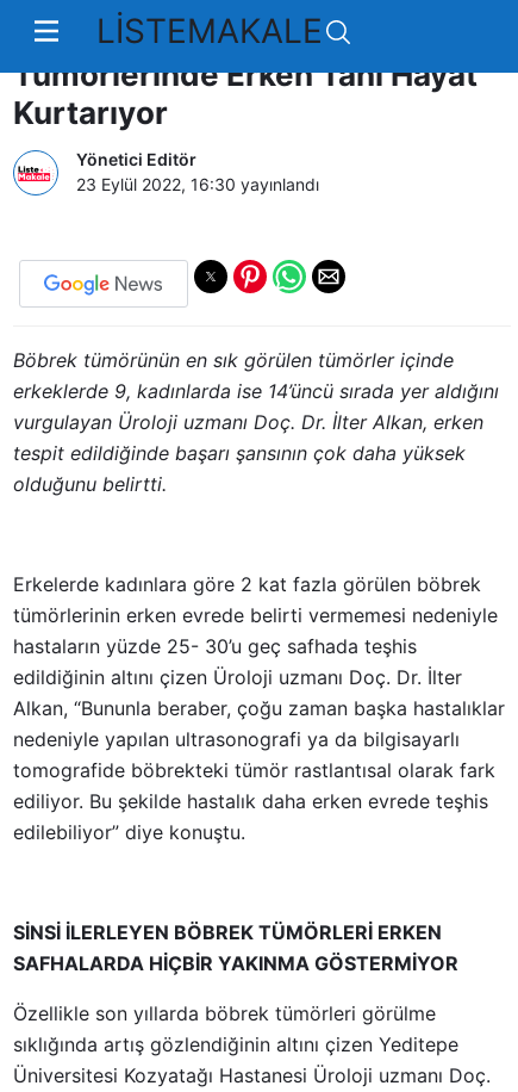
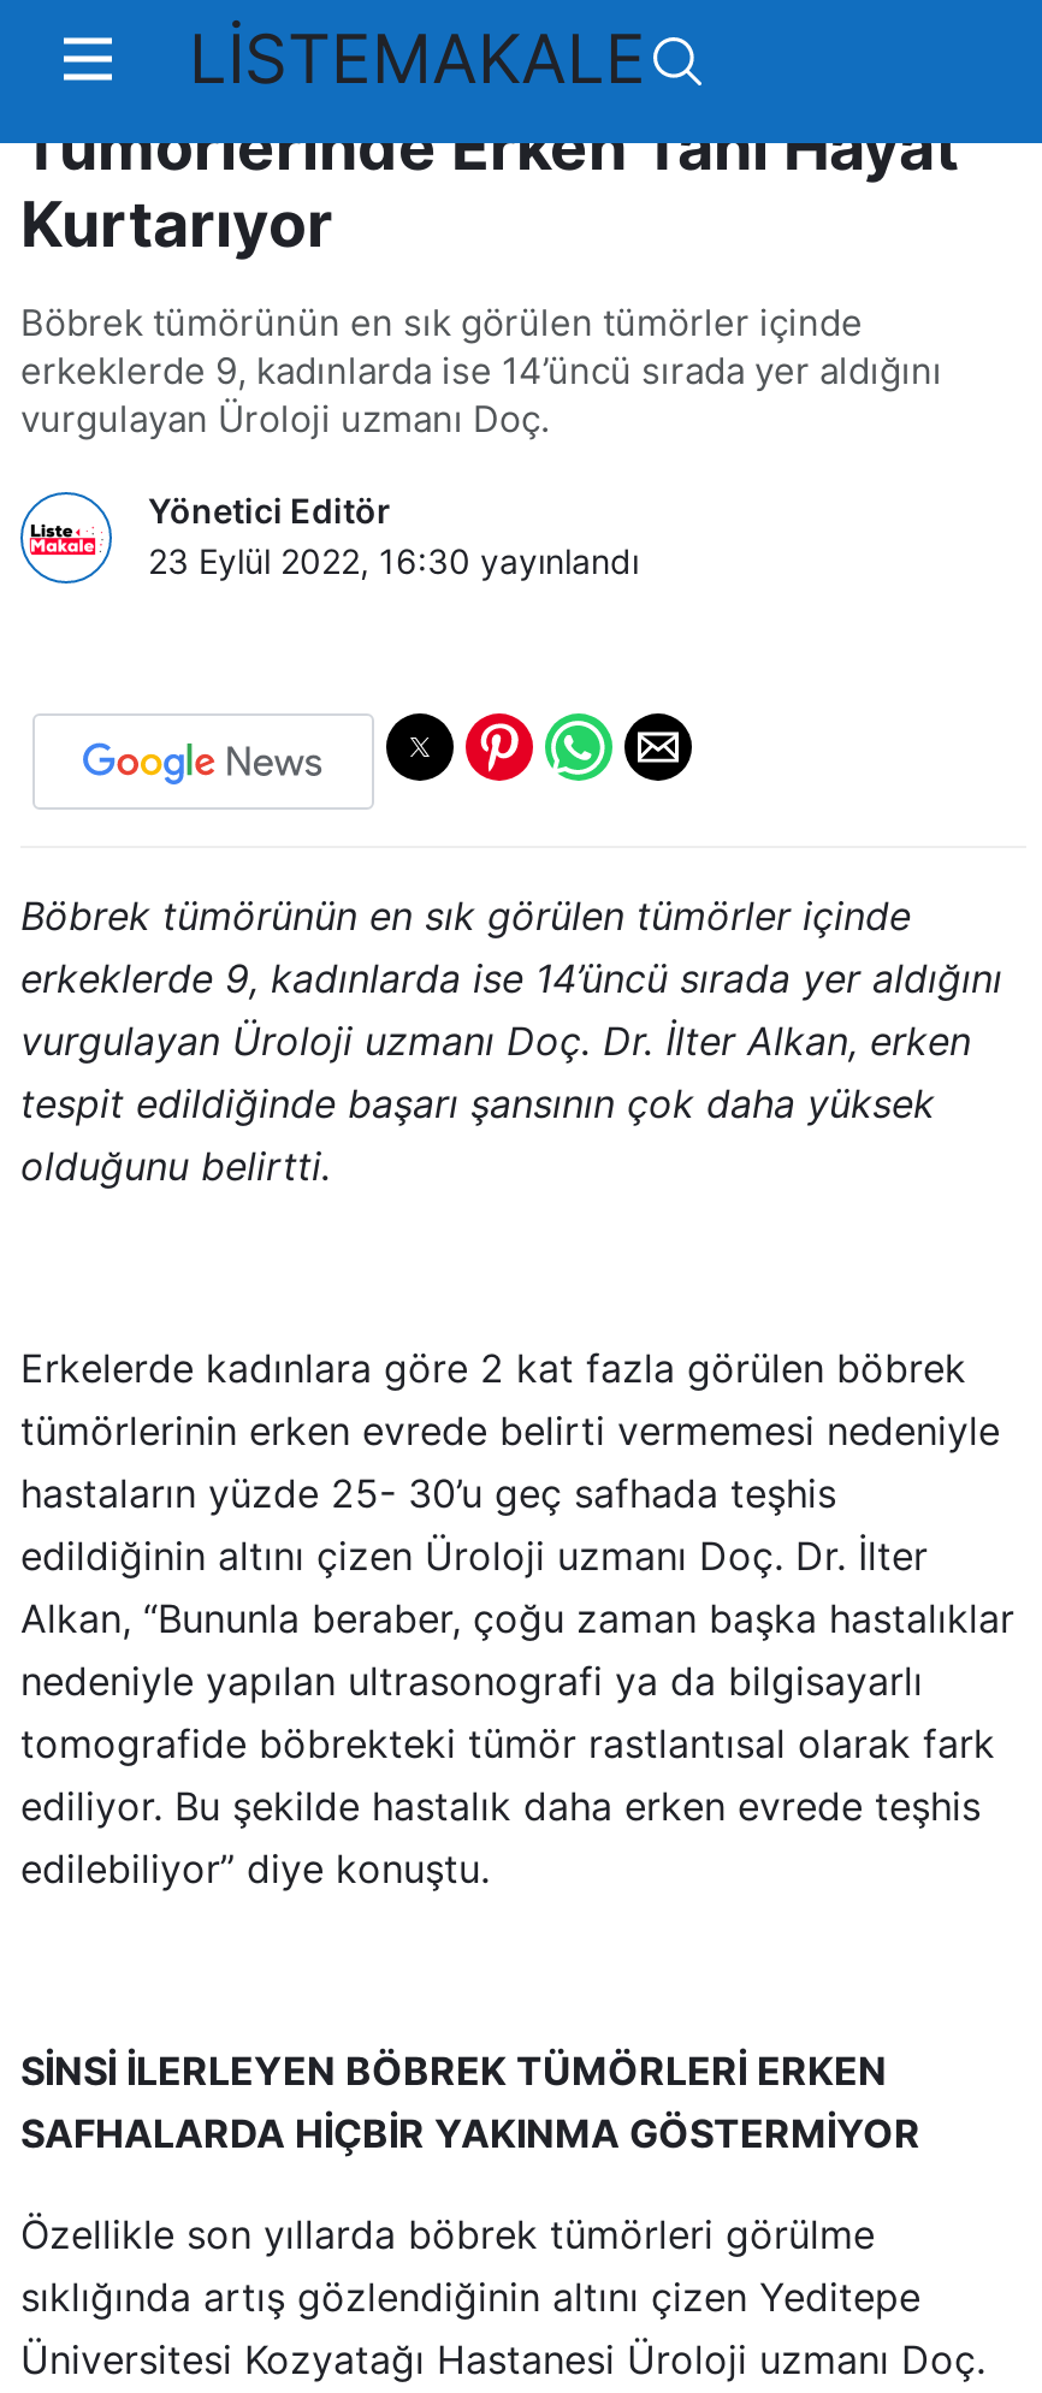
none -> [20,300,942,442] Böbrek tümörünün en sık görülen tümörler içinde | erkeklerde 9, kadınlarda ise 14’üncü sırada yer aldığını | vurgulayan Üroloji uzmanı Doç.

